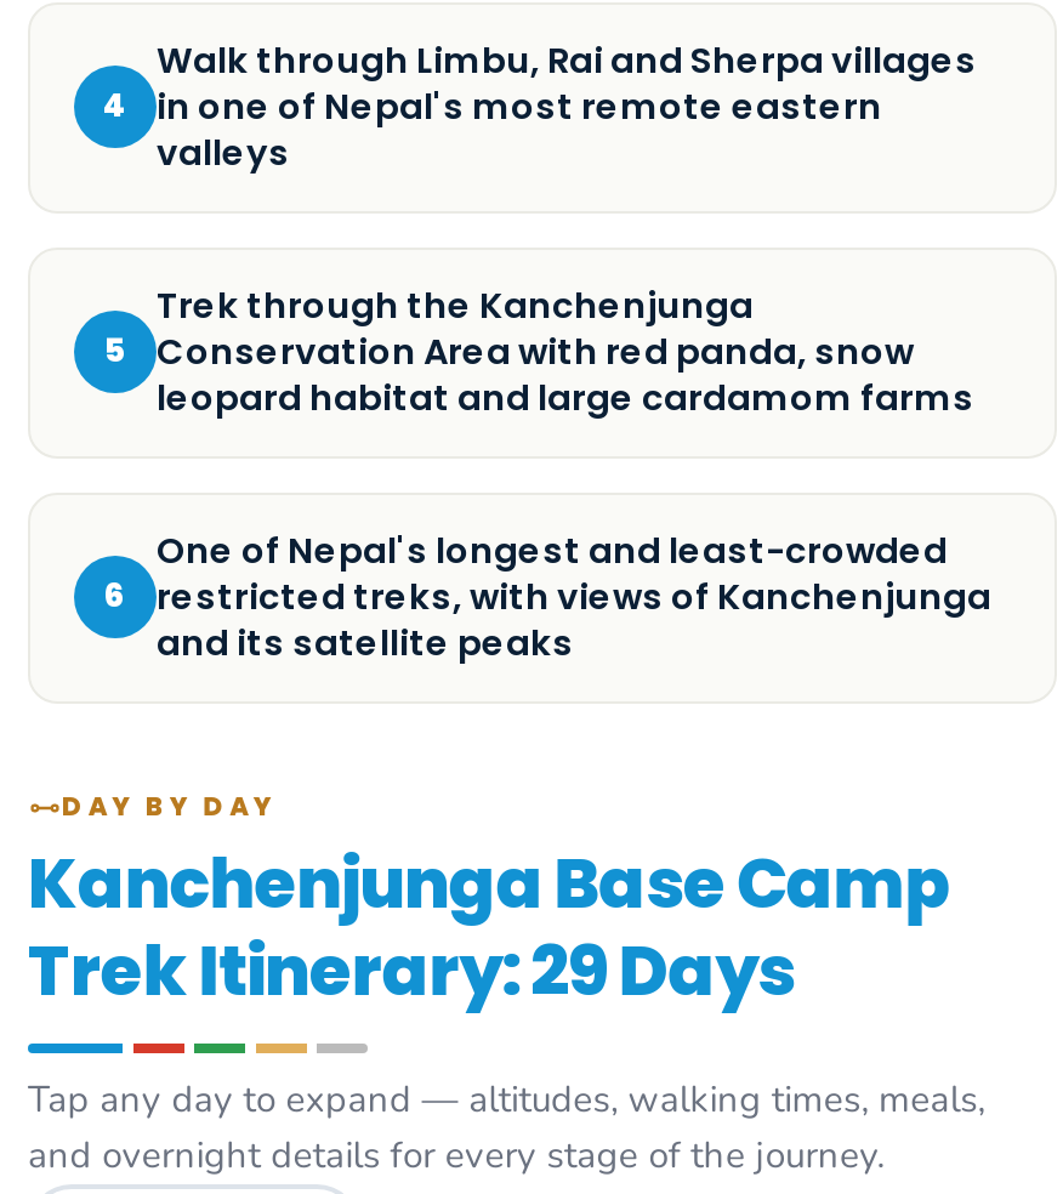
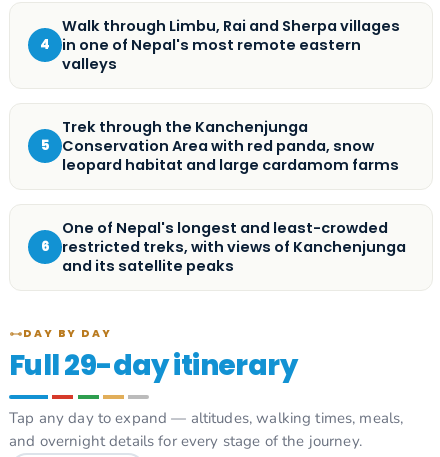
[28,837,949,1019] Kanchenjunga Base Camp | Trek Itinerary: 29 Days -> [9,346,297,385] Full29-day itinerary

